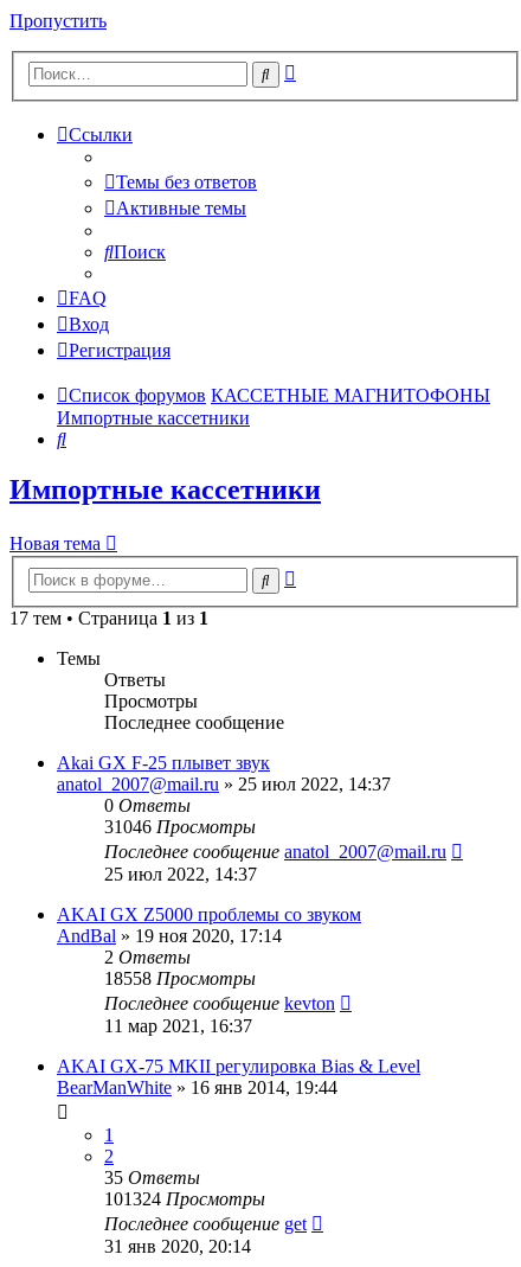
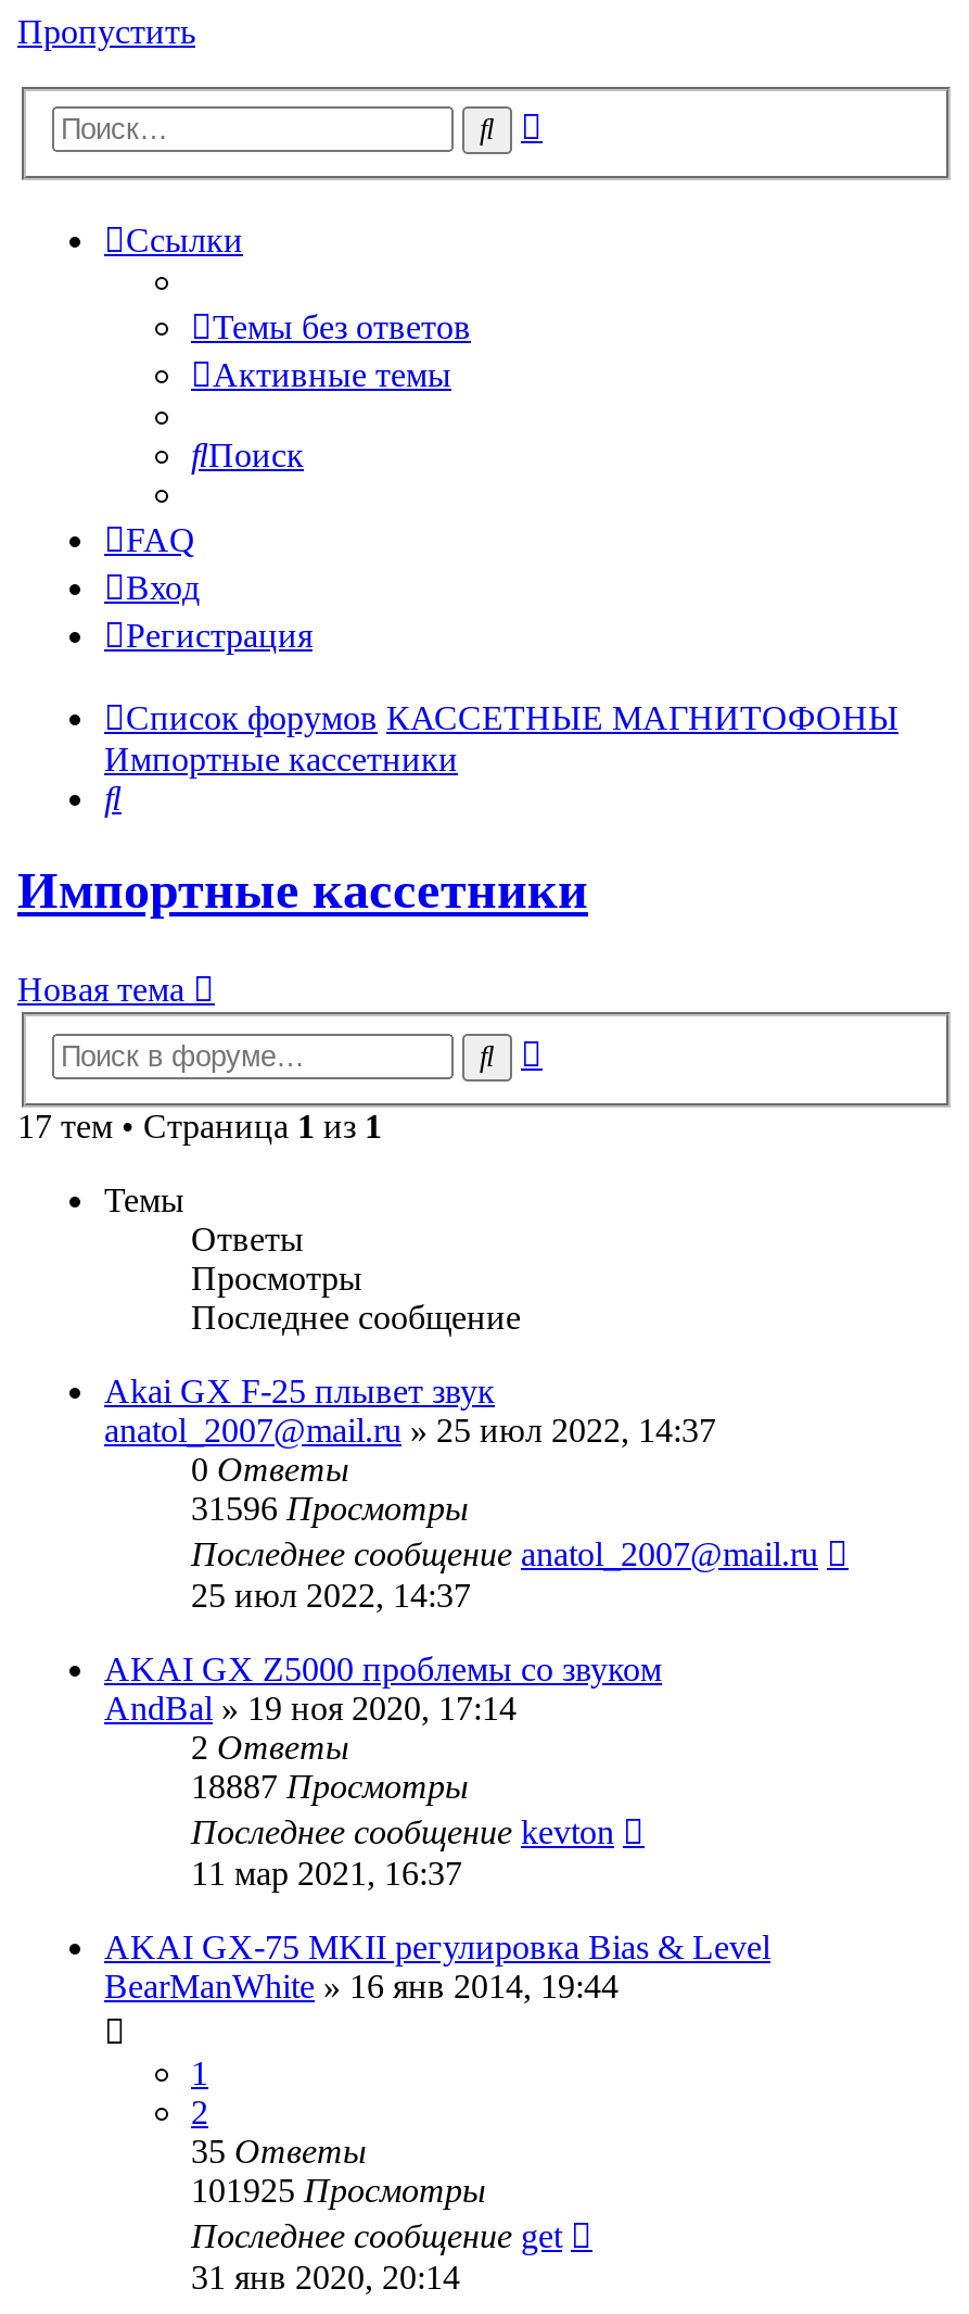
[104,816,256,837] 31046 Просмотры -> [191,1490,469,1527] 31596 Просмотры
[104,968,256,988] 18558 Просмотры -> [191,1768,469,1805] 18887 Просмотры
[104,1189,265,1209] 101324 Просмотры -> [191,2172,486,2208] 101925 Просмотры

